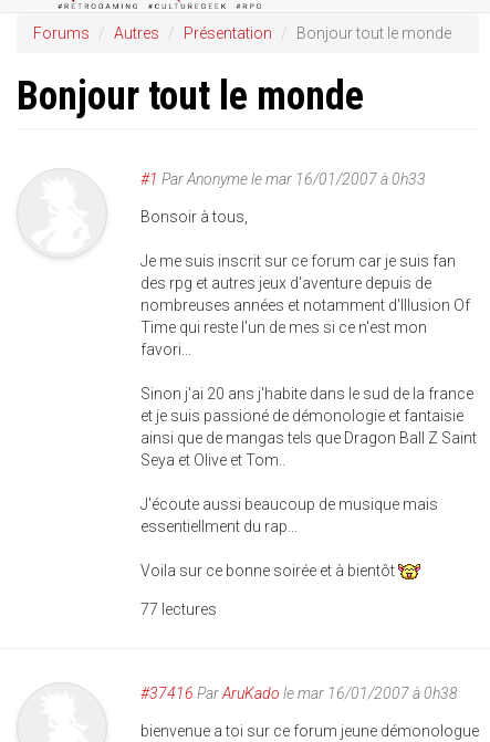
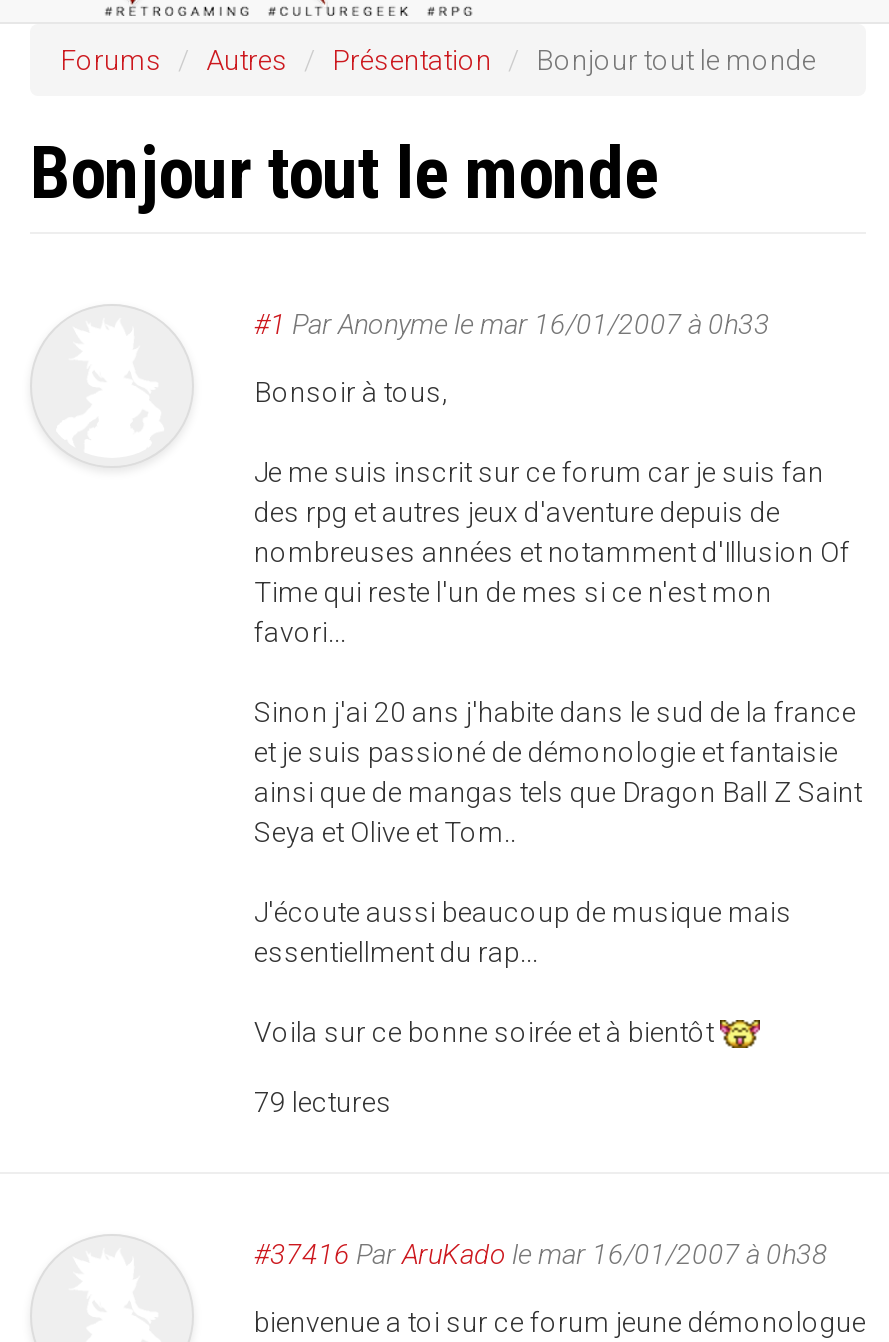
[140,600,217,618] 77 lectures -> [254,1086,392,1118] 79 lectures

